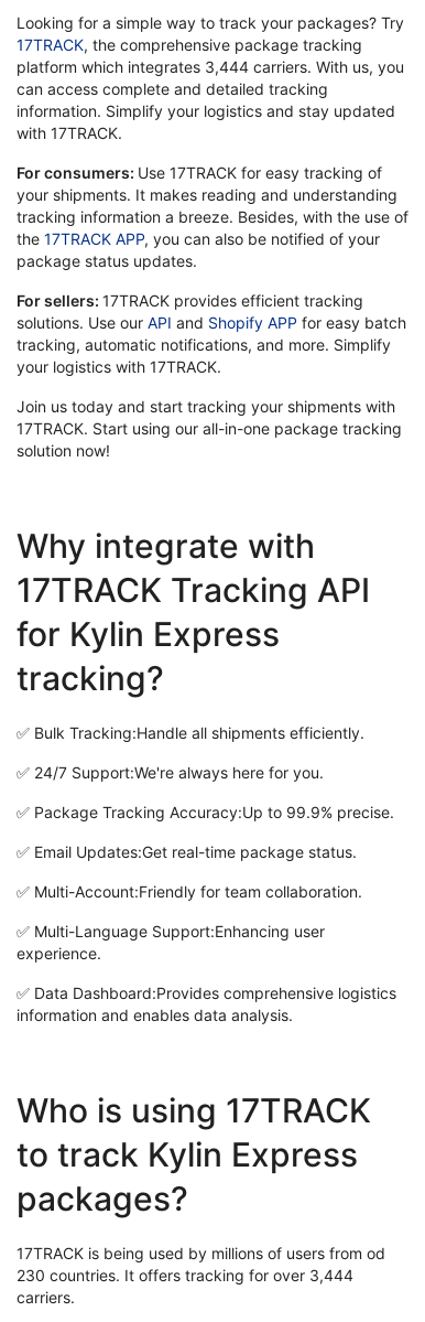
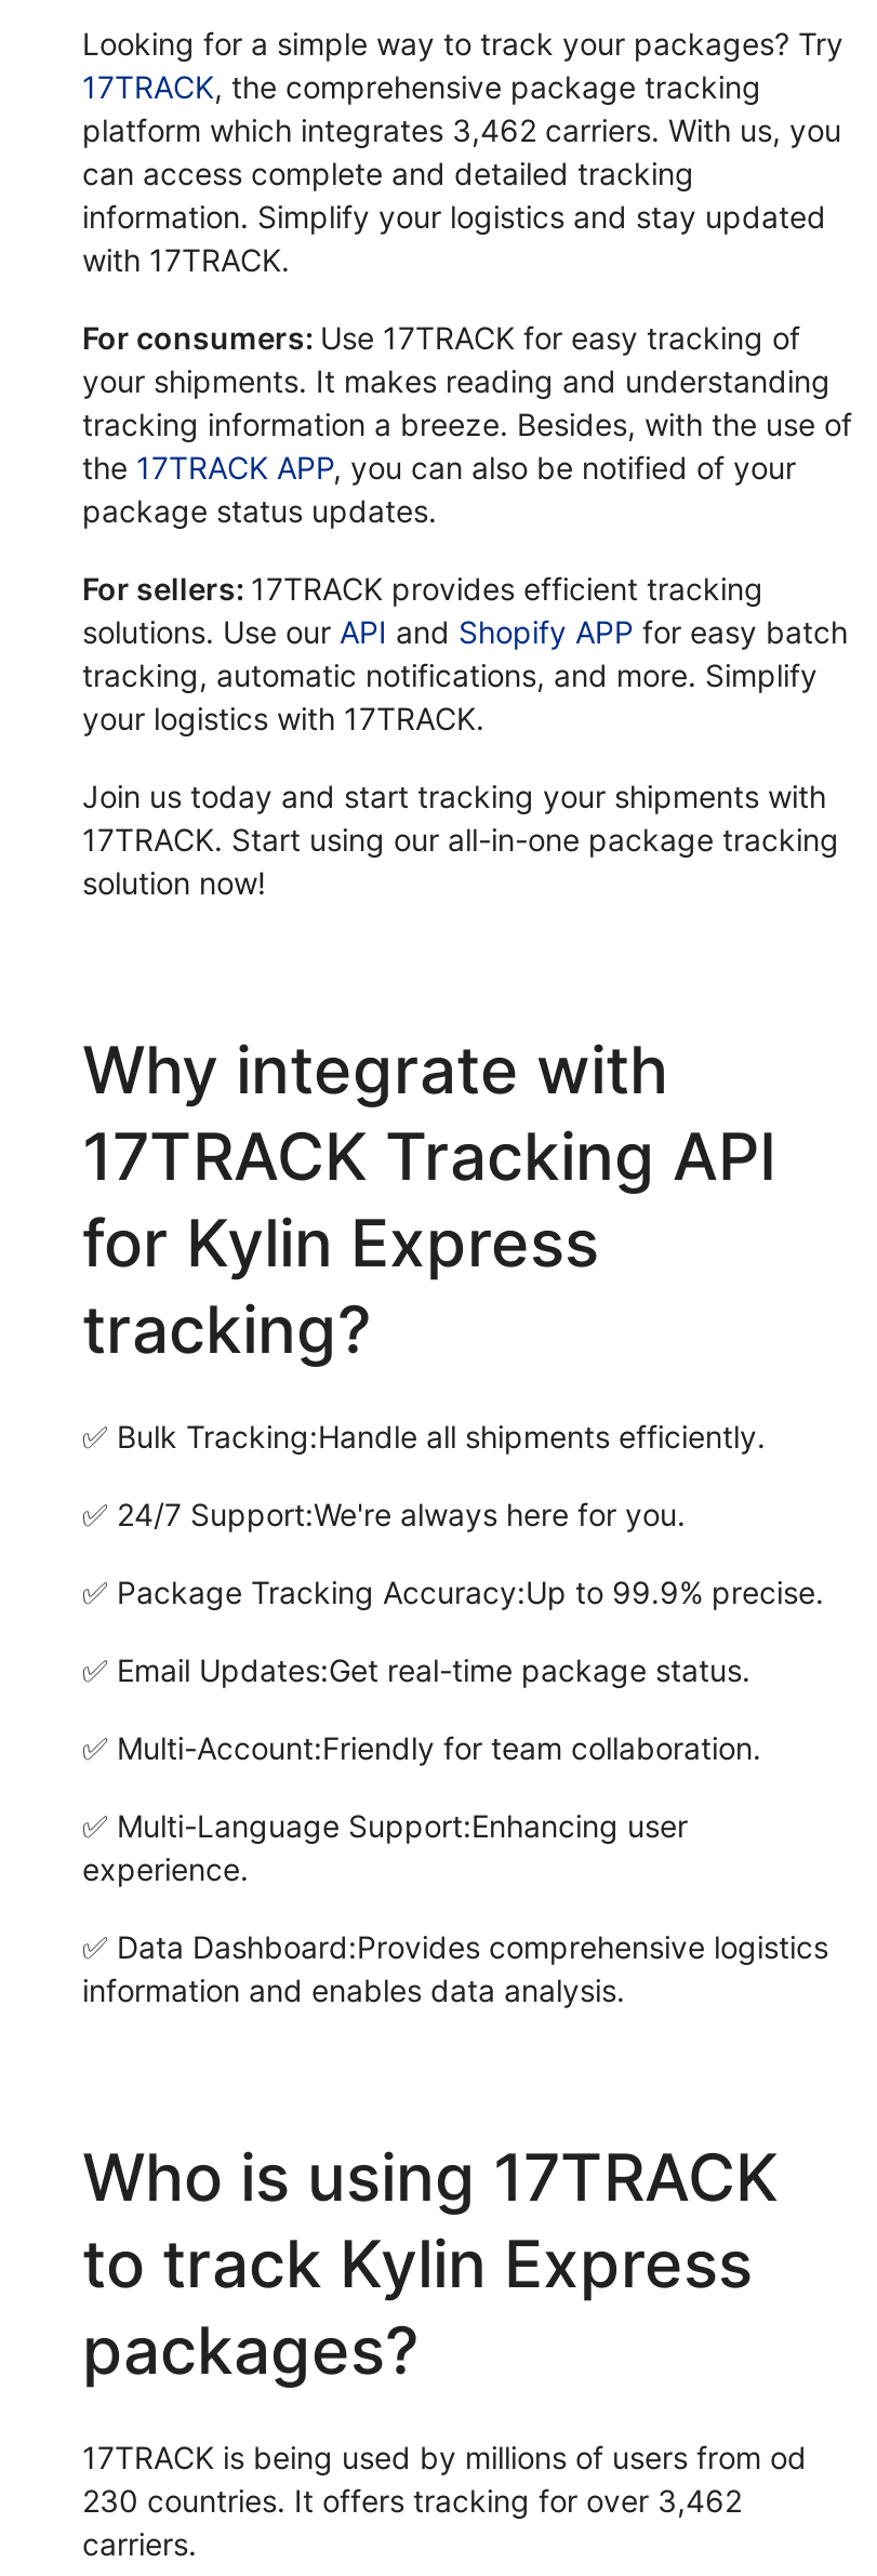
[17,58,404,77] platform which integrates 3,444 carriers. With us, you -> [82,112,841,149] platform which integrates 3,462 carriers. With us, you
[17,1266,353,1285] 230 countries. It offers tracking for over 3,444 -> [82,2483,742,2520] 230 countries. It offers tracking for over 3,462

